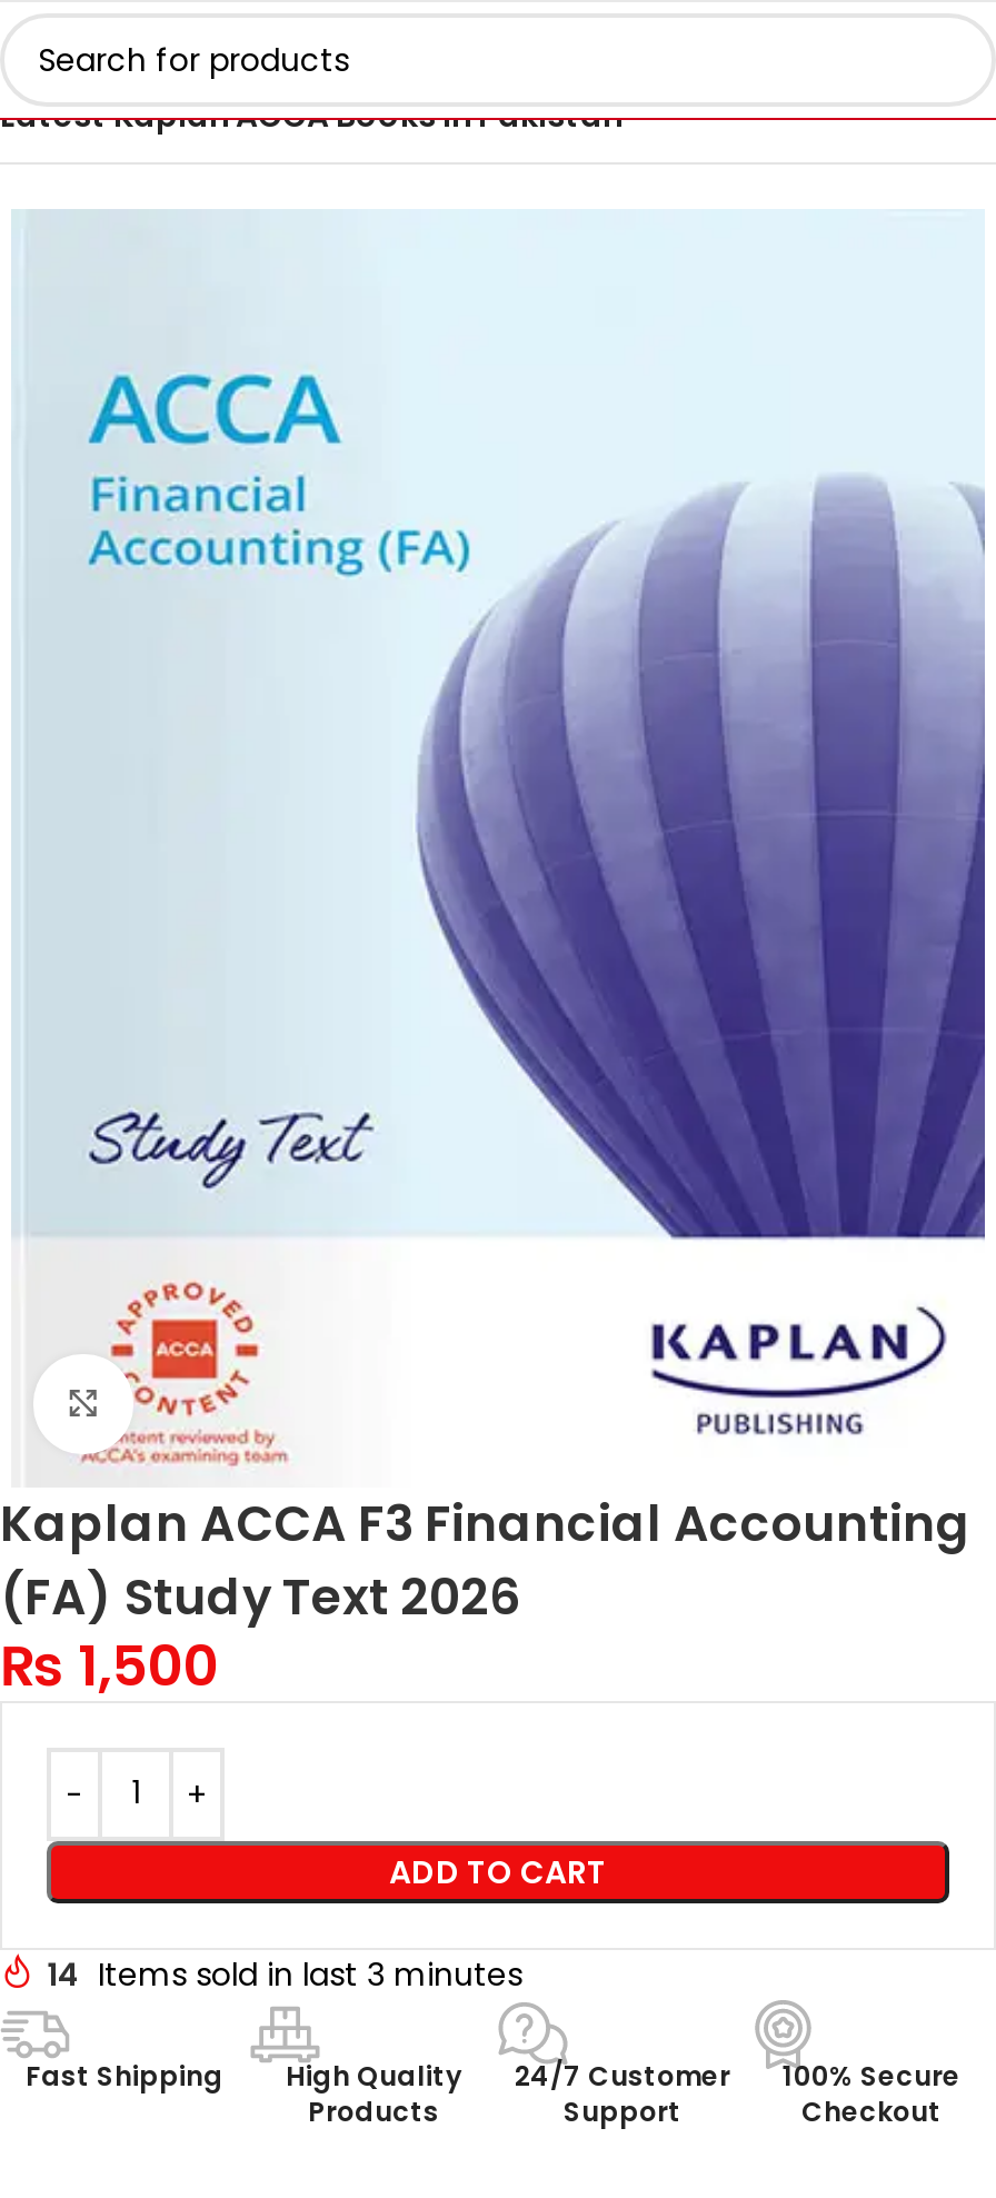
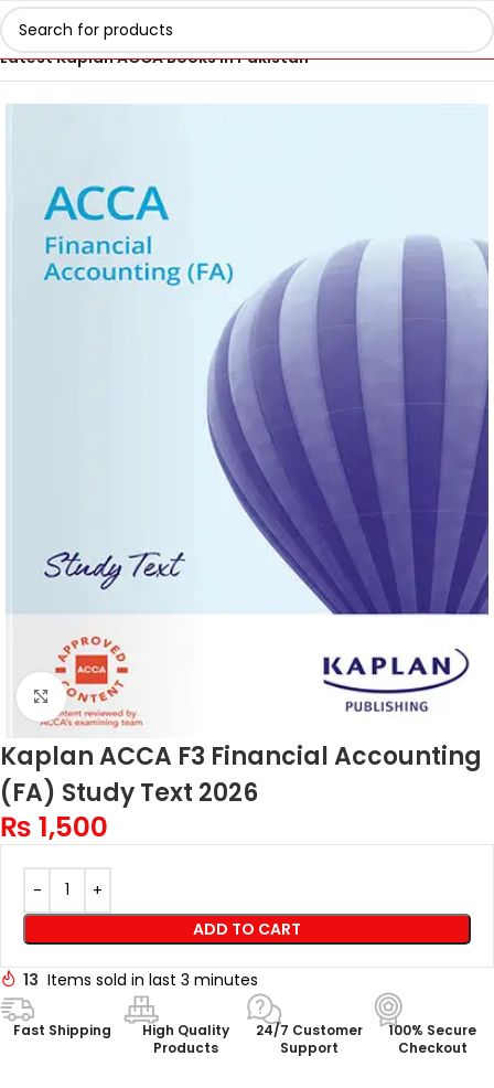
[47,1952,522,1997] 14 Items sold in last 3 minutes -> [23,969,258,991] 13 Items sold in last 3 minutes

